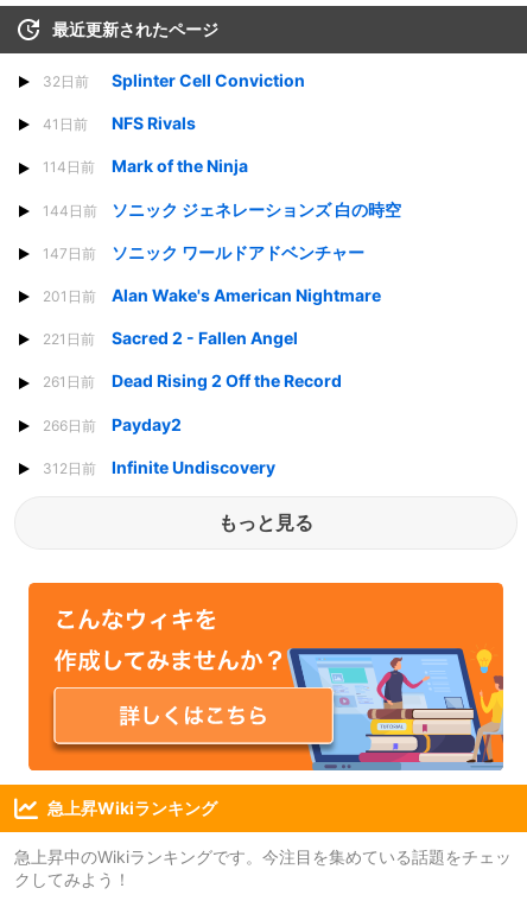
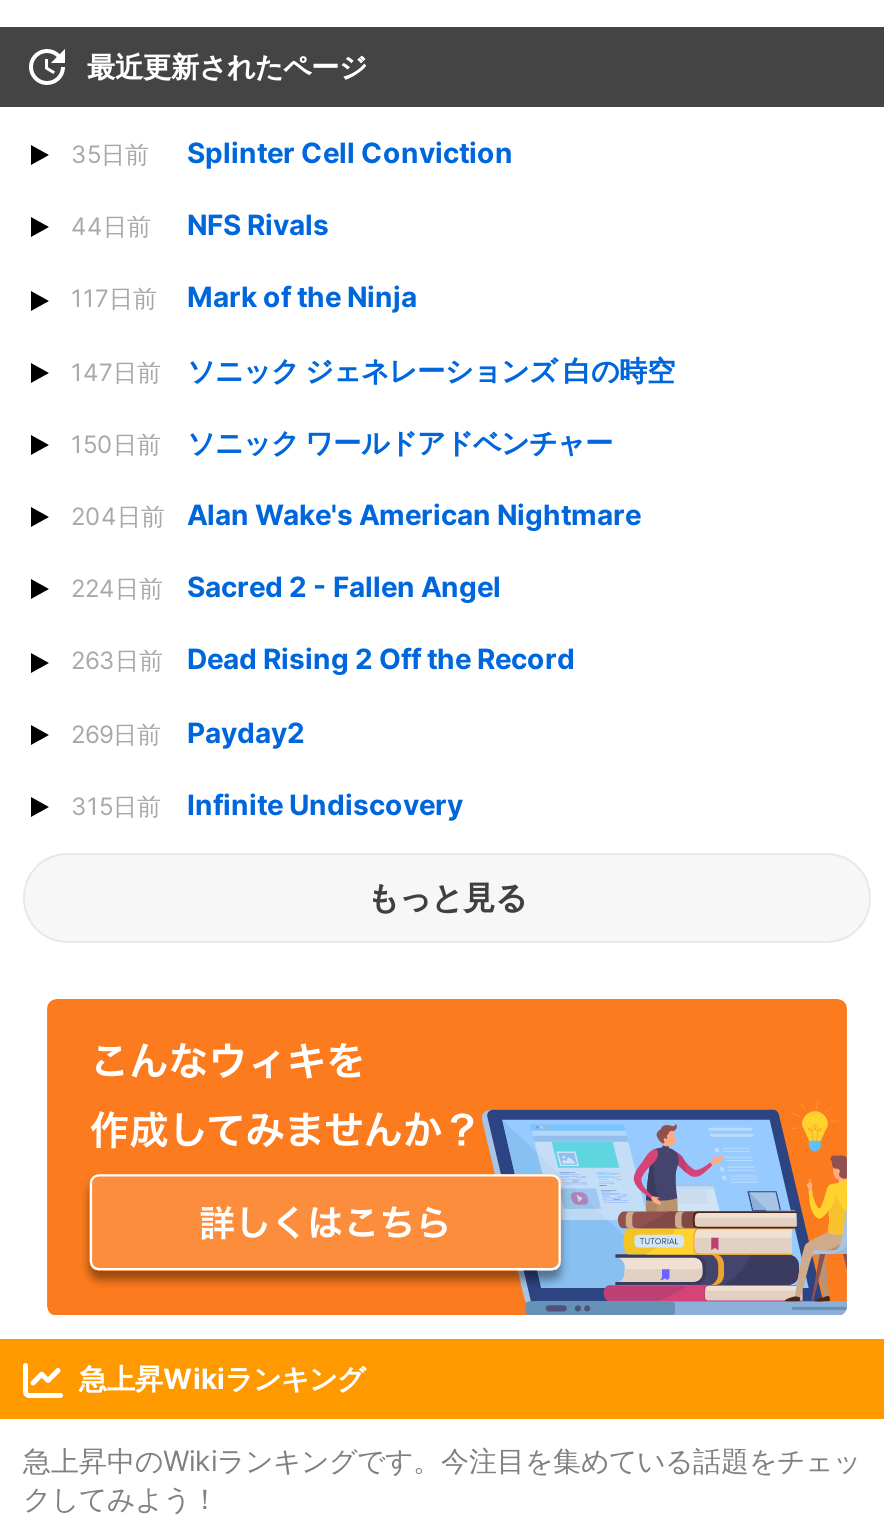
[43,70,305,90] 32日前 Splinter Cell Conviction -> [71,135,513,169] 35日前 Splinter Cell Conviction
[43,113,196,133] 41日前 NFS Rivals -> [71,207,329,241] 44日前 NFS Rivals
[43,156,248,176] 114日前 Mark of the Ninja -> [71,280,417,314] 117日前 Mark of the Ninja
[43,199,401,219] 144日前 ソニック ジェネレーションズ 白の時空 -> [71,352,675,386] 147日前 ソニック ジェネレーションズ 白の時空
[43,242,364,262] 147日前 ソニック ワールドアドベンチャー -> [71,425,613,459] 150日前 ソニック ワールドアドベンチャー
[43,285,381,305] 201日前 Alan Wake's American Nightmare -> [71,497,641,531] 204日前 Alan Wake's American Nightmare
[43,328,298,348] 221日前 Sacred 2 - Fallen Angel -> [71,569,501,603] 224日前 Sacred 2 - Fallen Angel
[43,371,342,391] 261日前 Dead Rising 2 Off the Record -> [71,642,575,676] 263日前 Dead Rising 2 Off the Record
[43,414,182,434] 266日前 Payday2 -> [71,714,305,748] 269日前 Payday2
[43,457,275,477] 312日前 Infinite Undiscovery -> [71,786,463,820] 315日前 Infinite Undiscovery

